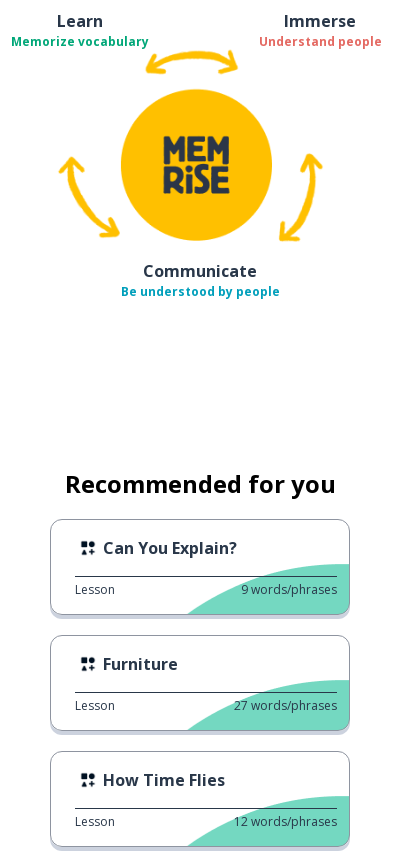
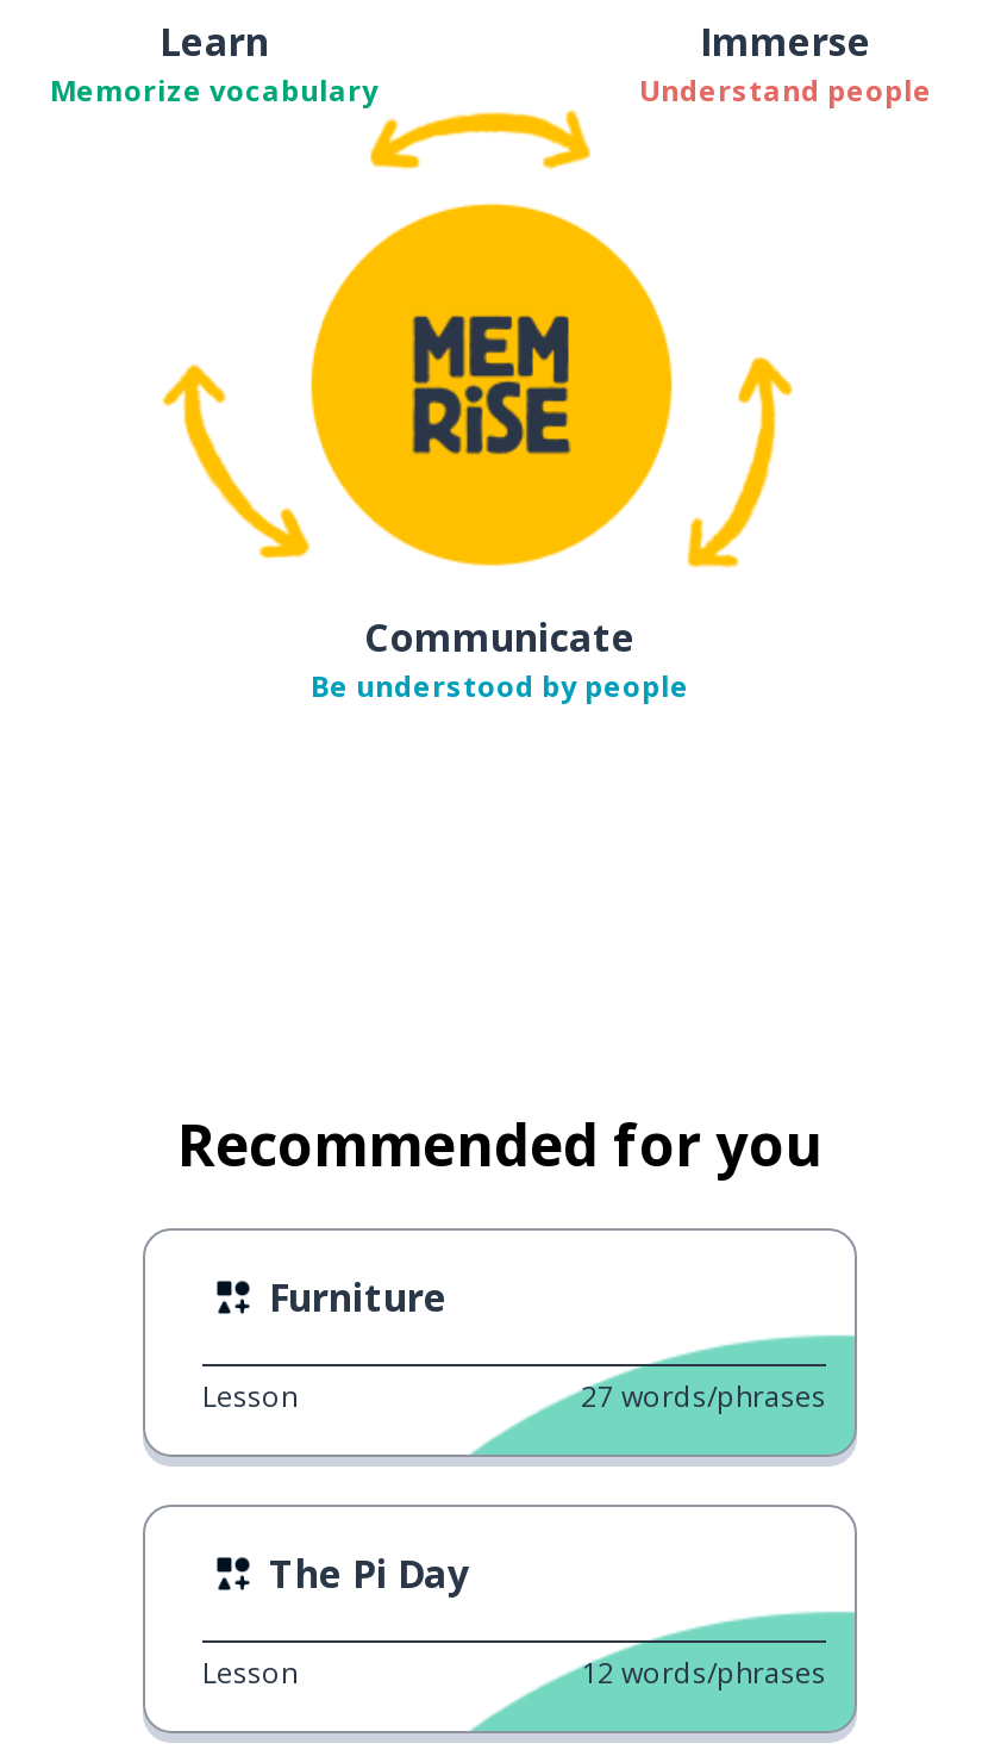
[75,537,337,598] Can You Explain? | Lesson | 9 words/phrases -> none
[103,769,225,791] How Time Flies -> [269,1547,469,1599] The Pi Day

